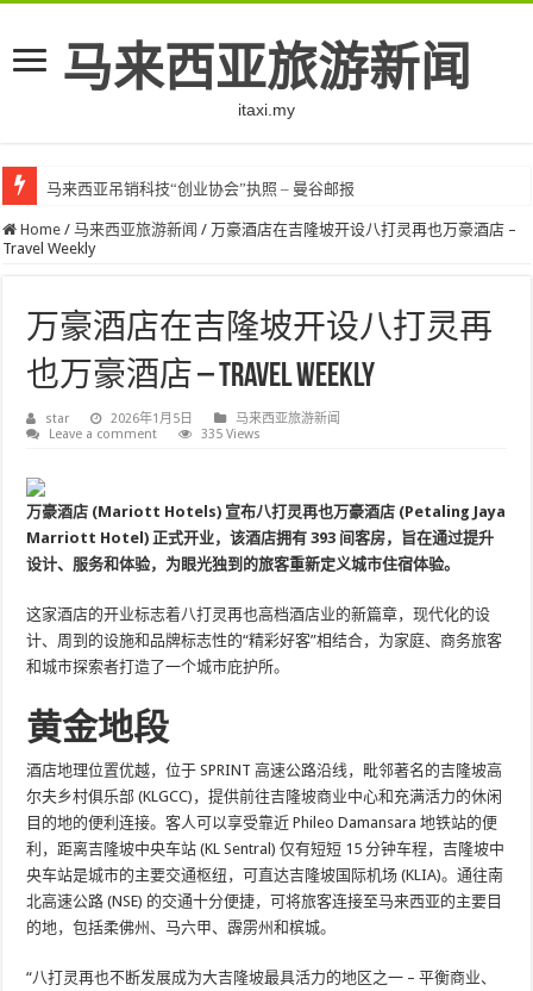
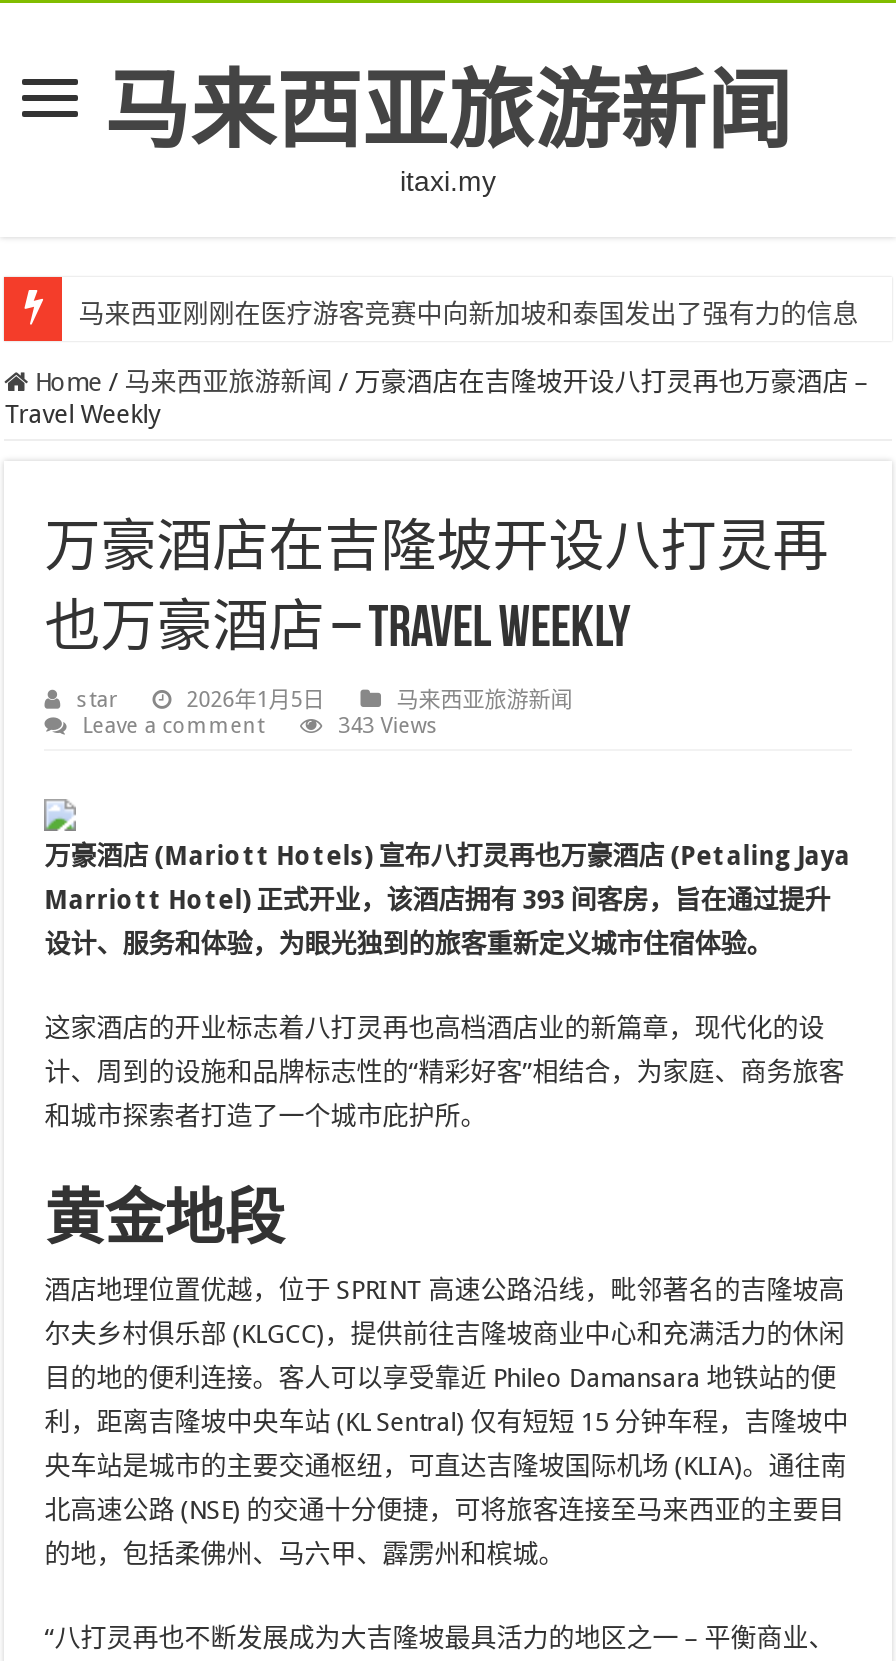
[47,180,355,198] 马来西亚吊销科技“创业协会”执照 – 曼谷邮报 -> [78,299,858,329] 马来西亚刚刚在医疗游客竞赛中向新加坡和泰国发出了强有力的信息
[201,426,261,442] 335 Views -> [338,713,438,739] 343 Views

